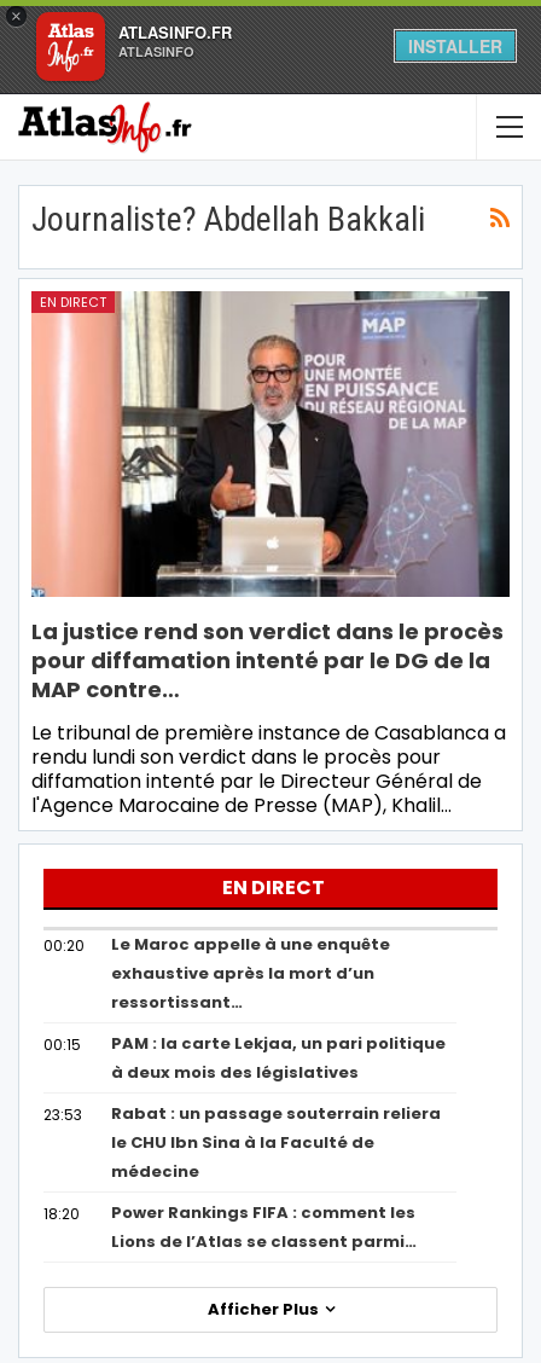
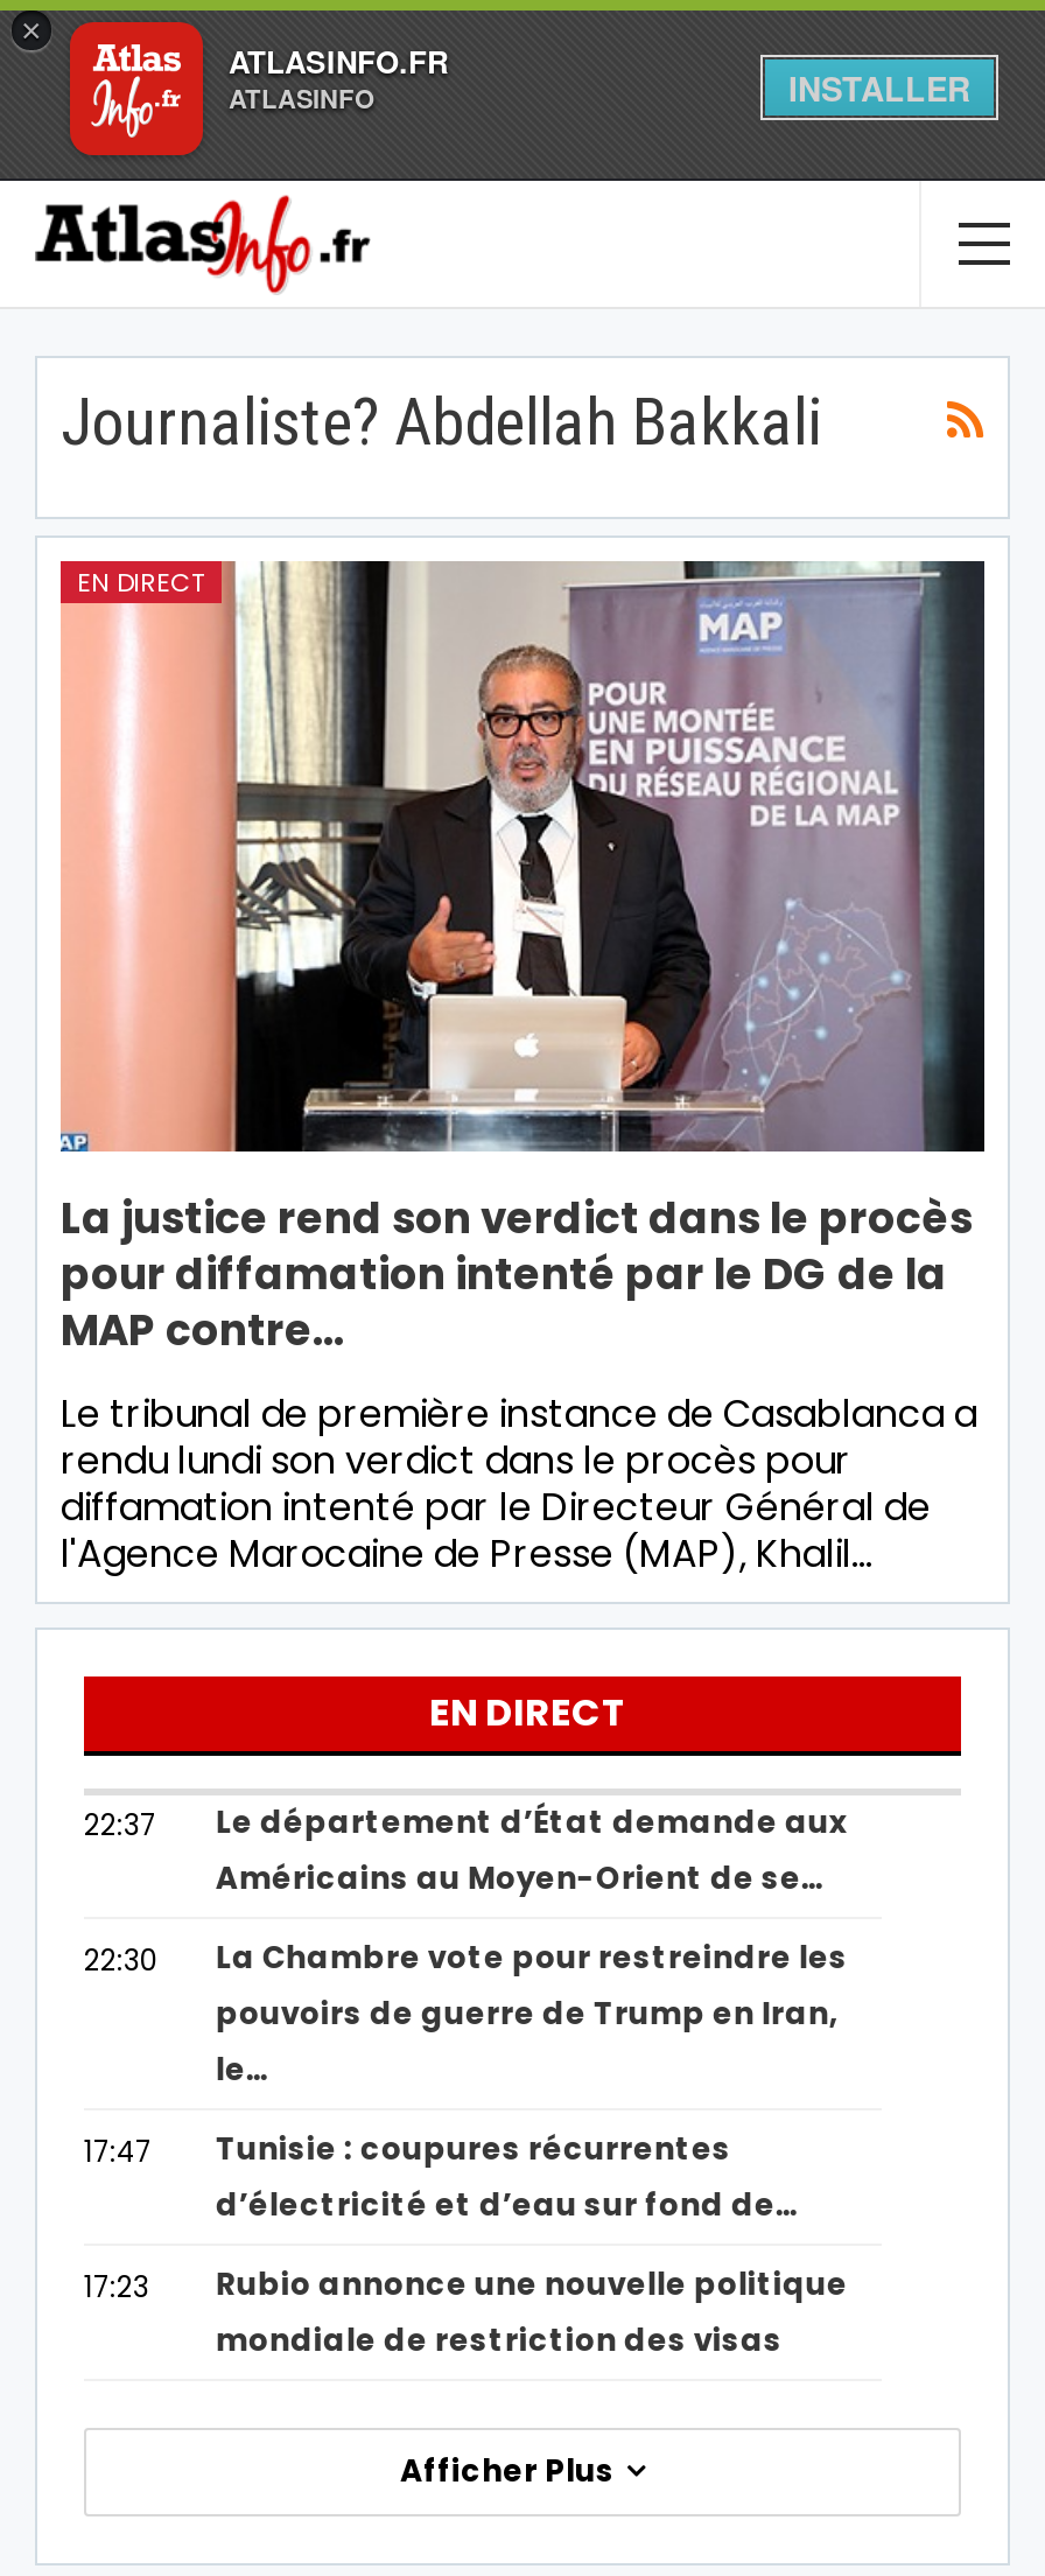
[43,933,391,1014] 00:20 | Le Maroc appelle à une enquête | exhaustive après la mort d’un | ressortissant… -> [84,1800,848,1901] 22:37 | Le département d’État demande aux | Américains au Moyen-Orient de se…
[43,1032,446,1084] 00:15 | PAM : la carte Lekjaa, un pari politique | à deux mois des législatives -> [84,1936,848,2092] 22:30 | La Chambre vote pour restreindre les | pouvoirs de guerre de Trump en Iran, | le…
[43,1102,441,1183] 23:53 | Rabat : un passage souterrain reliera | le CHU Ibn Sina à la Faculté de | médecine -> [84,2127,799,2227] 17:47 | Tunisie : coupures récurrentes | d’électricité et d’eau sur fond de…
[43,1201,417,1253] 18:20 | Power Rankings FIFA : comment les | Lions de l’Atlas se classent parmi… -> [84,2262,848,2363] 17:23 | Rubio annonce une nouvelle politique | mondiale de restriction des visas

